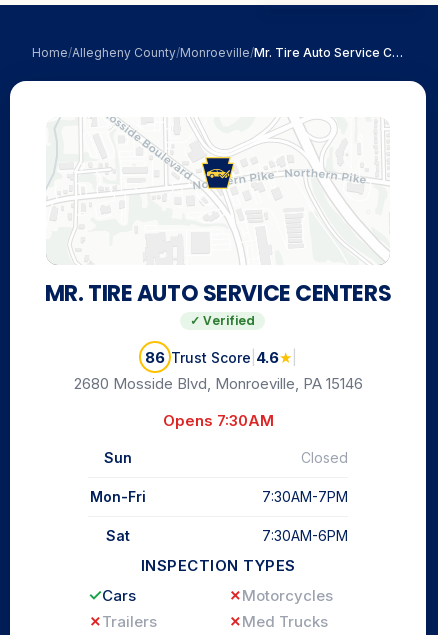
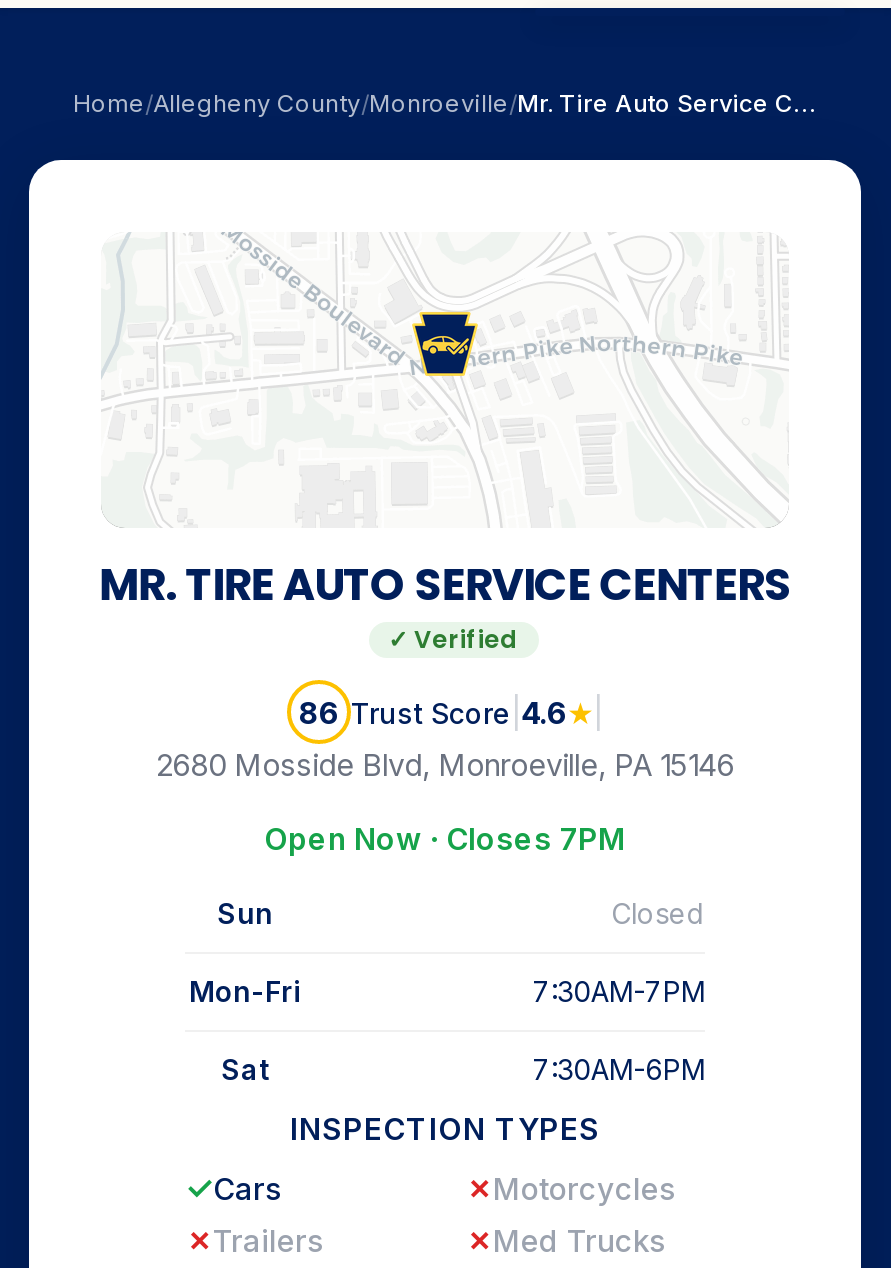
[162,411,273,430] Opens 7:30AM -> [264,820,626,858] Open Now · Closes 7PM

